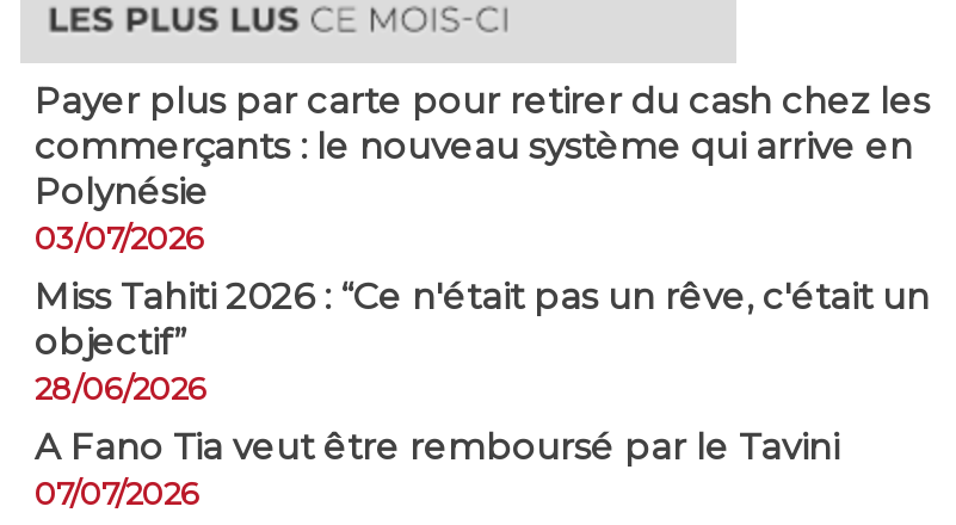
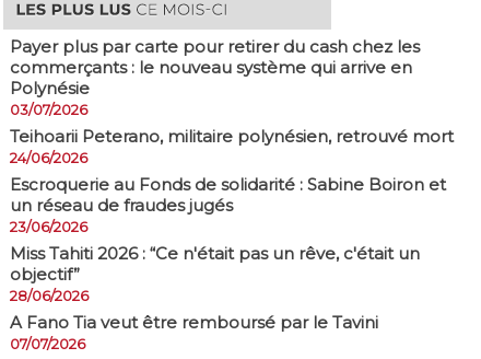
none -> [10,126,454,235] Teihoarii Peterano, militaire polynésien, retrouvé mort | 24/06/2026 | Escroquerie au Fonds de solidarité : Sabine Boiron et | un réseau de fraudes jugés | 23/06/2026

